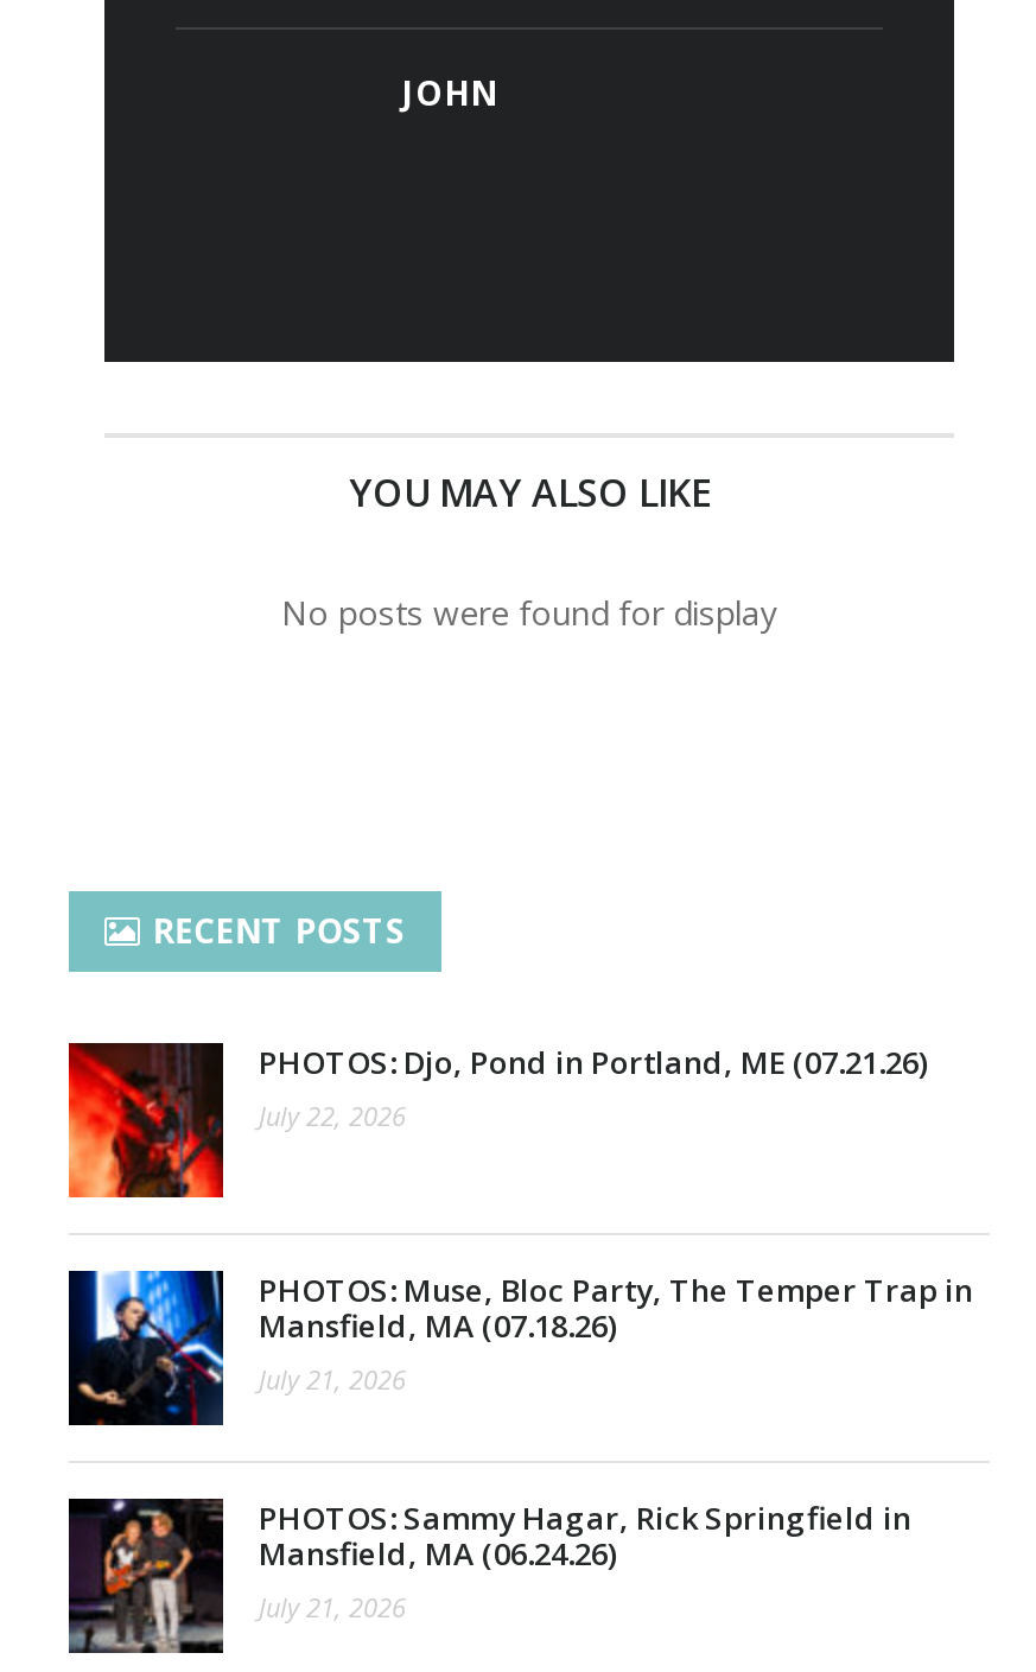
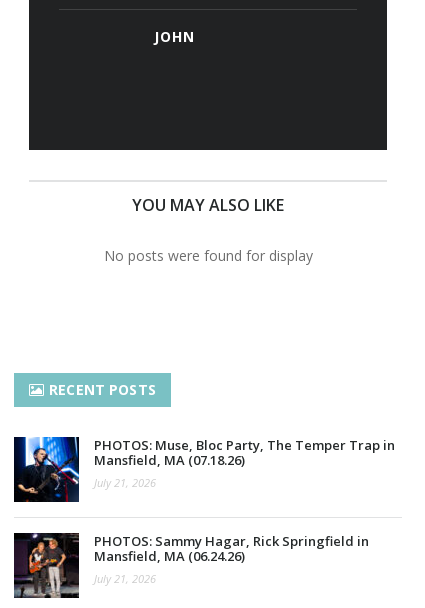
[66,1041,928,1200] [image] | PHOTOS: Djo, Pond in Portland, ME (07.21.26) | July 22, 2026 -> none

